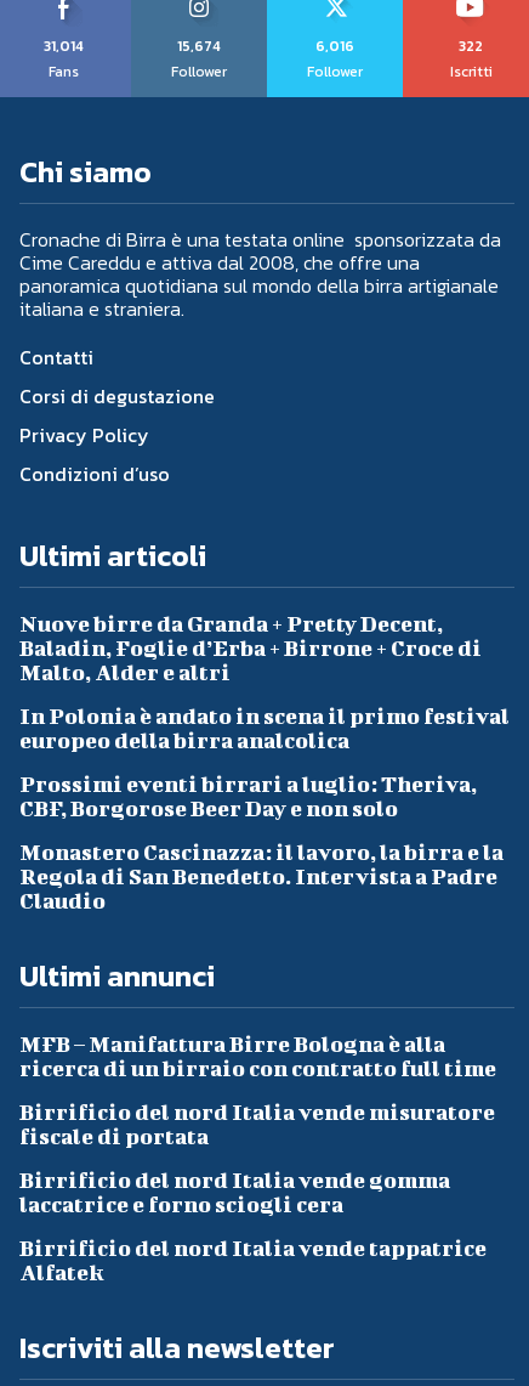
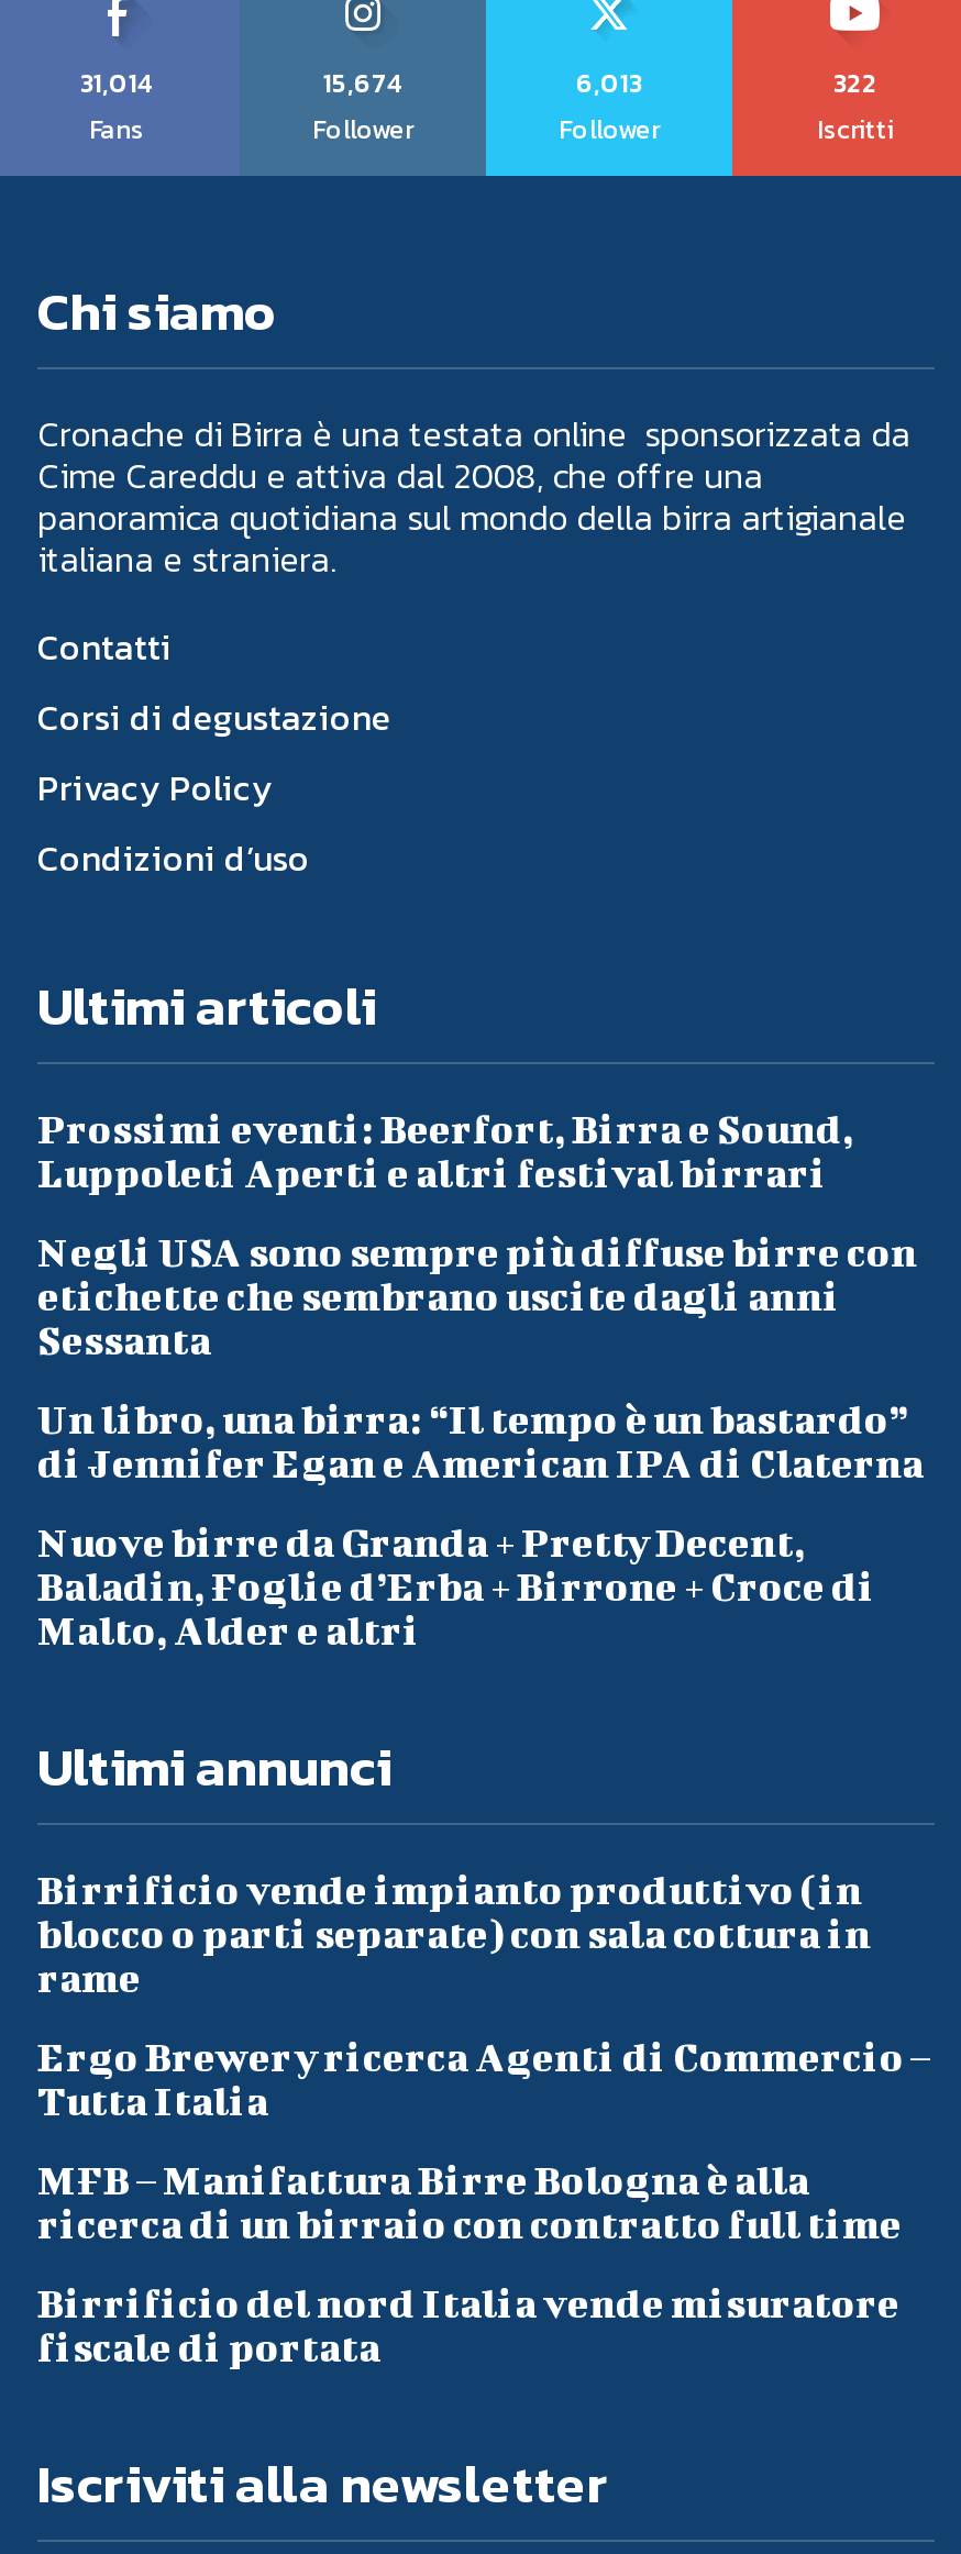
[315,36,354,57] 6,016 -> [576,64,642,104] 6,013
none -> [37,1107,924,1487] Prossimi eventi: Beerfort, Birra e Sound, | Luppoleti Aperti e altri festival birrari | Negli USA sono sempre più diffuse birre con | etichette che sembrano uscite dagli anni | Sessanta | Un libro, una birra: “Il tempo è un bastardo” | di Jennifer Egan e American IPA di Claterna
moved [19,611,482,685] -> [37,1520,875,1654]: Nuove birre da Granda + Pretty Decent, | Baladin, Foglie d’Erba + Birrone + Croce di | Malto, Alder e altri
[19,704,510,914] In Polonia è andato in scena il primo festival | europeo della birra analcolica | Prossimi eventi birrari a luglio: Theriva, | CBF, Borgorose Beer Day e non solo | Monastero Cascinazza: il lavoro, la birra e la | Regola di San Benedetto. Intervista a Padre | Claudio -> none
none -> [37,1868,930,2125] Birrificio vende impianto produttivo (in | blocco o parti separate) con sala cottura in | rame | Ergo Brewery ricerca Agenti di Commercio – | Tutta Italia
moved [19,1032,496,1149] -> [37,2158,902,2371]: MFB – Manifattura Birre Bologna è alla | ricerca di un birraio con contratto full time | Birrificio del nord Italia vende misuratore | fiscale di portata
[19,1168,487,1286] Birrificio del nord Italia vende gomma | laccatrice e forno sciogli cera | Birrificio del nord Italia vende tappatrice | Alfatek -> none

